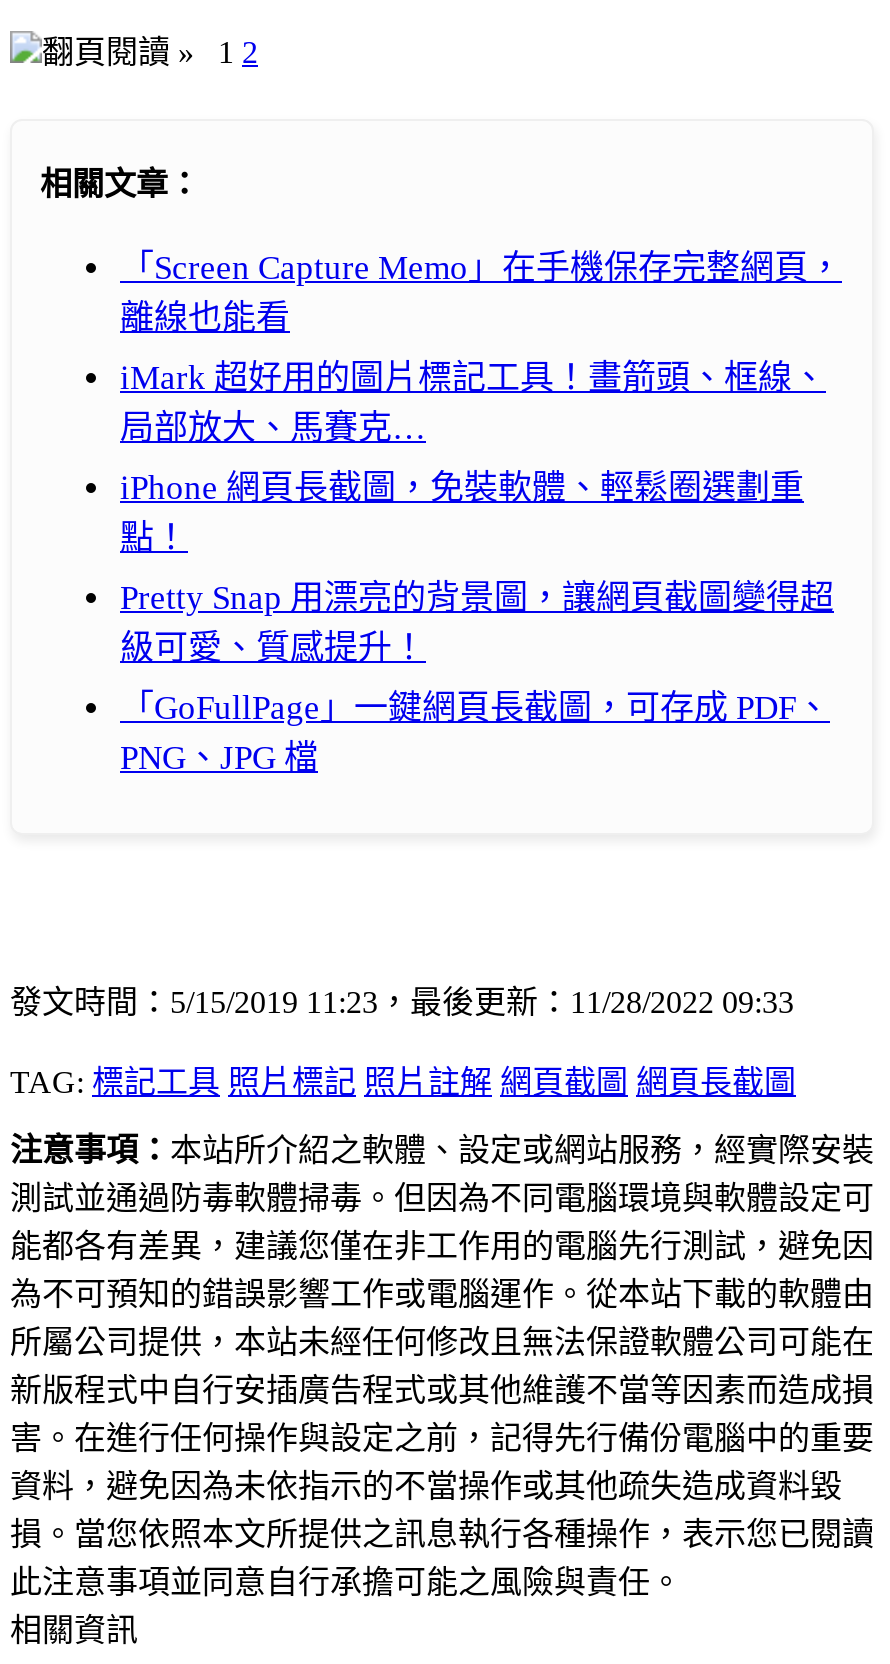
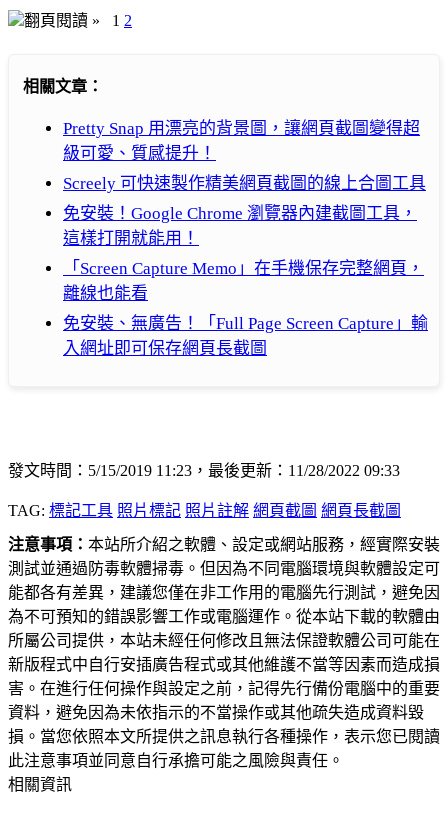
moved [120,249,842,337] -> [63,259,424,303]: 「Screen Capture Memo」在手機保存完整網頁， | 離線也能看
[120,359,826,557] iMark 超好用的圖片標記工具！畫箭頭、框線、 | 局部放大、馬賽克… | iPhone 網頁長截圖，免裝軟體、輕鬆圈選劃重 | 點！ -> none
moved [120,579,834,667] -> [63,119,420,163]: Pretty Snap 用漂亮的背景圖，讓網頁截圖變得超 | 級可愛、質感提升！
[120,689,830,777] 「GoFullPage」一鍵網頁長截圖，可存成 PDF、 | PNG、JPG 檔 -> [63,174,428,358] Screely 可快速製作精美網頁截圖的線上合圖工具 | 免安裝！Google Chrome 瀏覽器內建截圖工具， | 這樣打開就能用！ | 免安裝、無廣告！「Full Page Screen Capture」輸 | 入網址即可保存網頁長截圖

